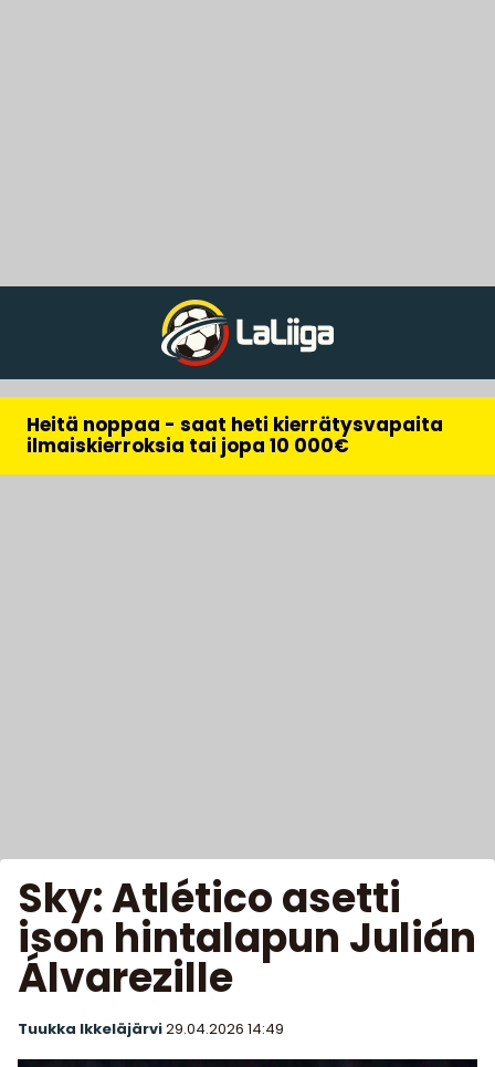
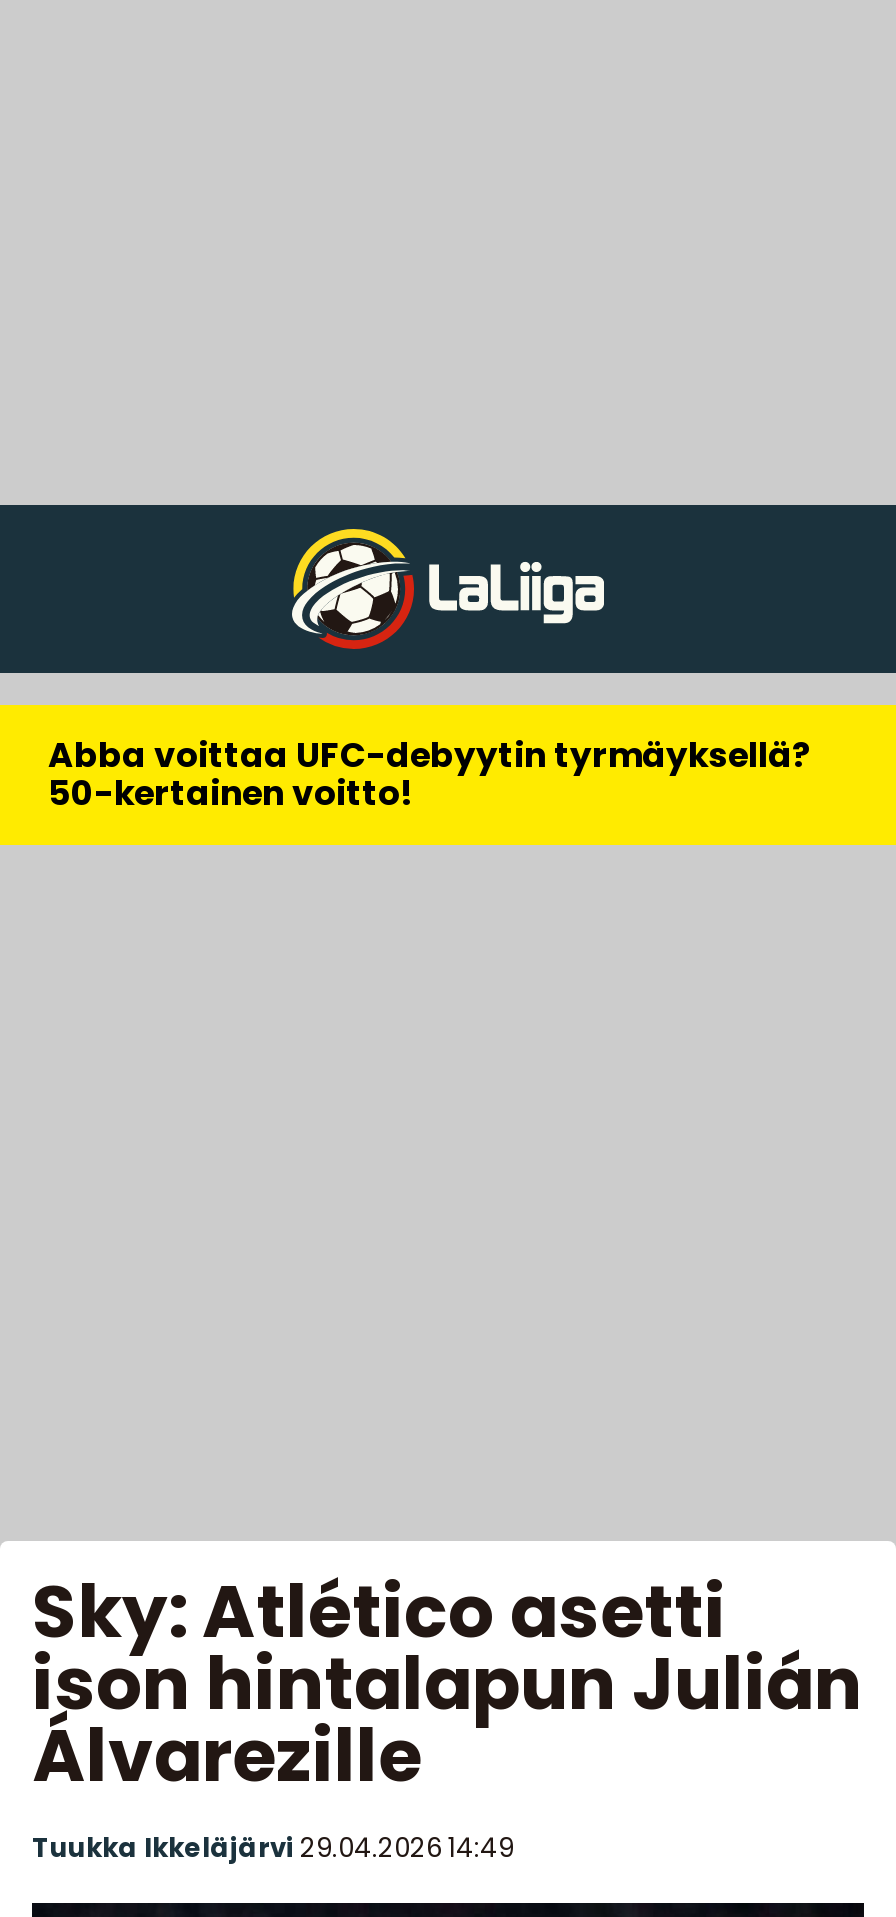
[27,411,443,459] Heitä noppaa - saat heti kierrätysvapaita | ilmaiskierroksia tai jopa 10 000€ -> [48,731,812,817] Abba voittaa UFC-debyytin tyrmäyksellä? | 50-kertainen voitto!

